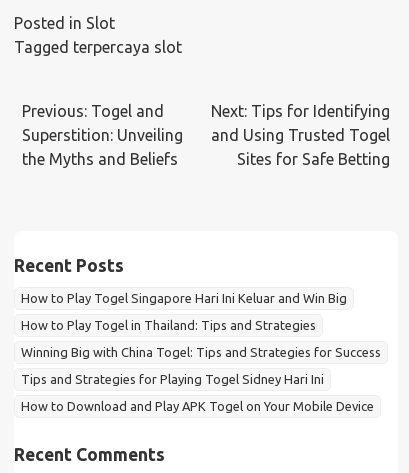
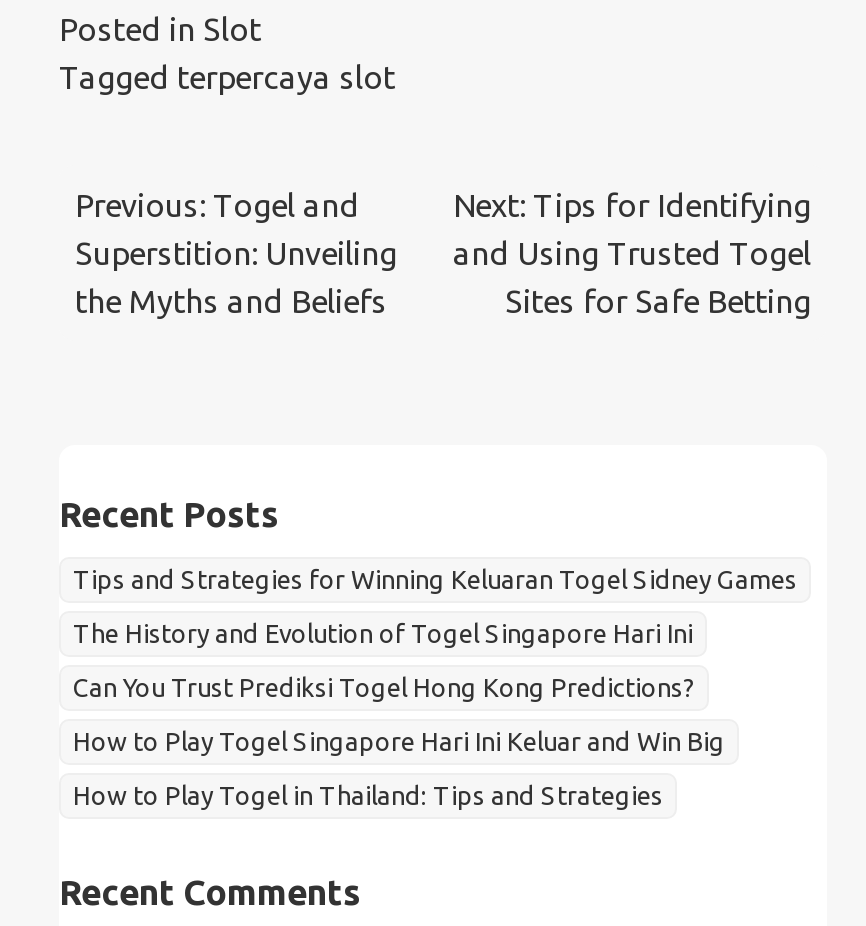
none -> [73,565,797,701] Tips and Strategies for Winning Keluaran Togel Sidney Games | The History and Evolution of Togel Singapore Hari Ini | Can You Trust Prediksi Togel Hong Kong Predictions?
moved [21,291,347,332] -> [73,727,725,809]: How to Play Togel Singapore Hari Ini Keluar and Win Big | How to Play Togel in Thailand: Tips and Strategies
[21,345,381,413] Winning Big with China Togel: Tips and Strategies for Success | Tips and Strategies for Playing Togel Sidney Hari Ini | How to Download and Play APK Togel on Your Mobile Device -> none

